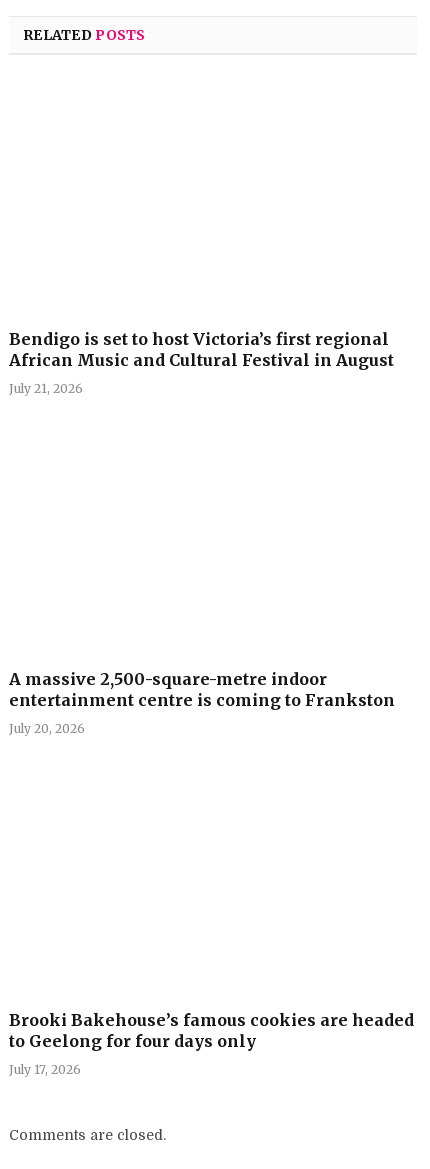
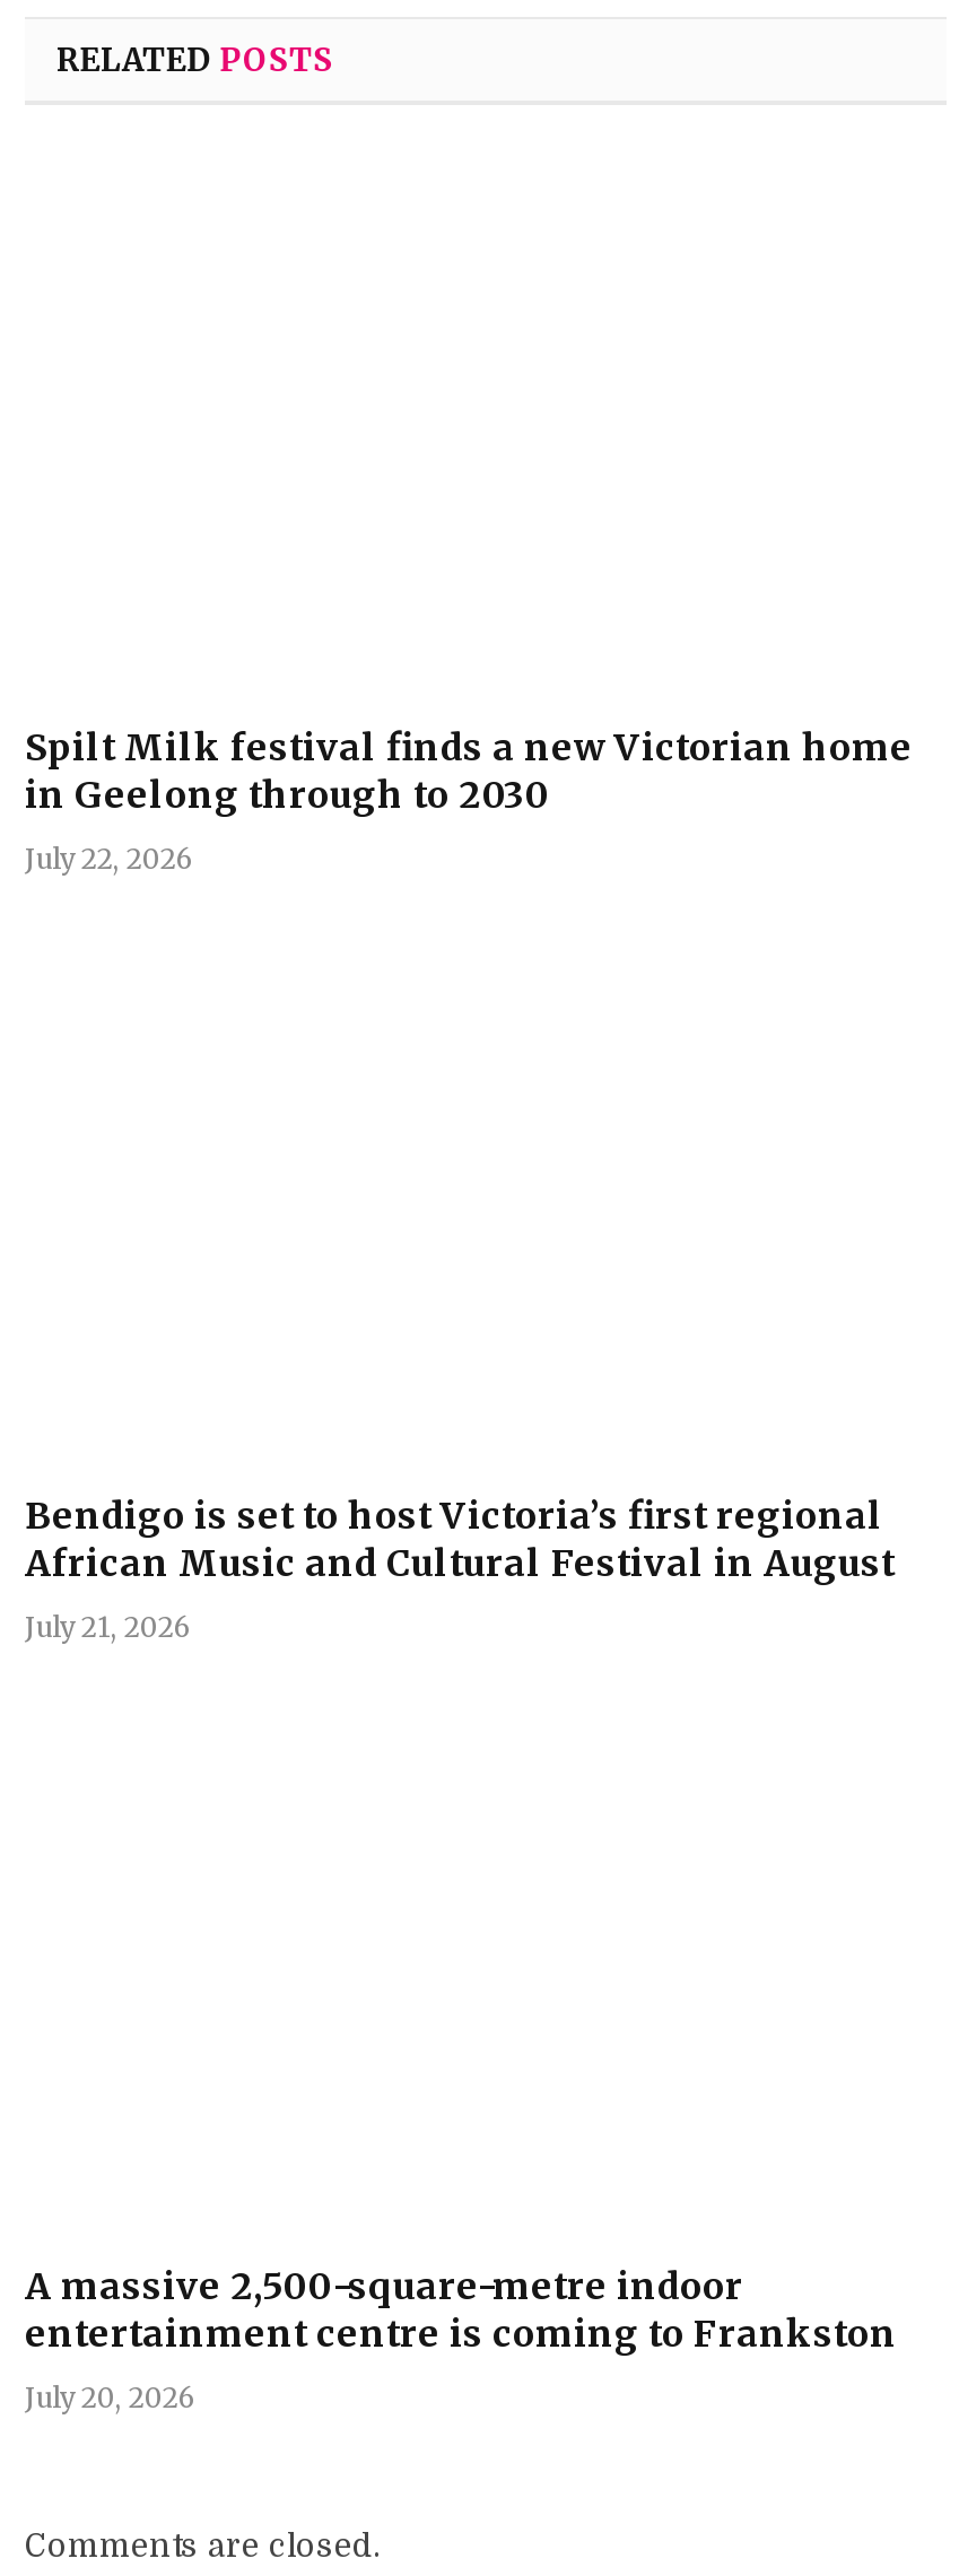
none -> [25,724,913,875] Spilt Milk festival finds a new Victorian home | in Geelong through to 2030 | July 22, 2026
moved [9,329,395,736] -> [25,1493,897,2414]: Bendigo is set to host Victoria’s first regional | African Music and Cultural Festival in August | July 21, 2026 | A massive 2,500-square-metre indoor | entertainment centre is coming to Frankston | July 20, 2026
[9,1010,414,1077] Brooki Bakehouse’s famous cookies are headed | to Geelong for four days only | July 17, 2026 -> none

